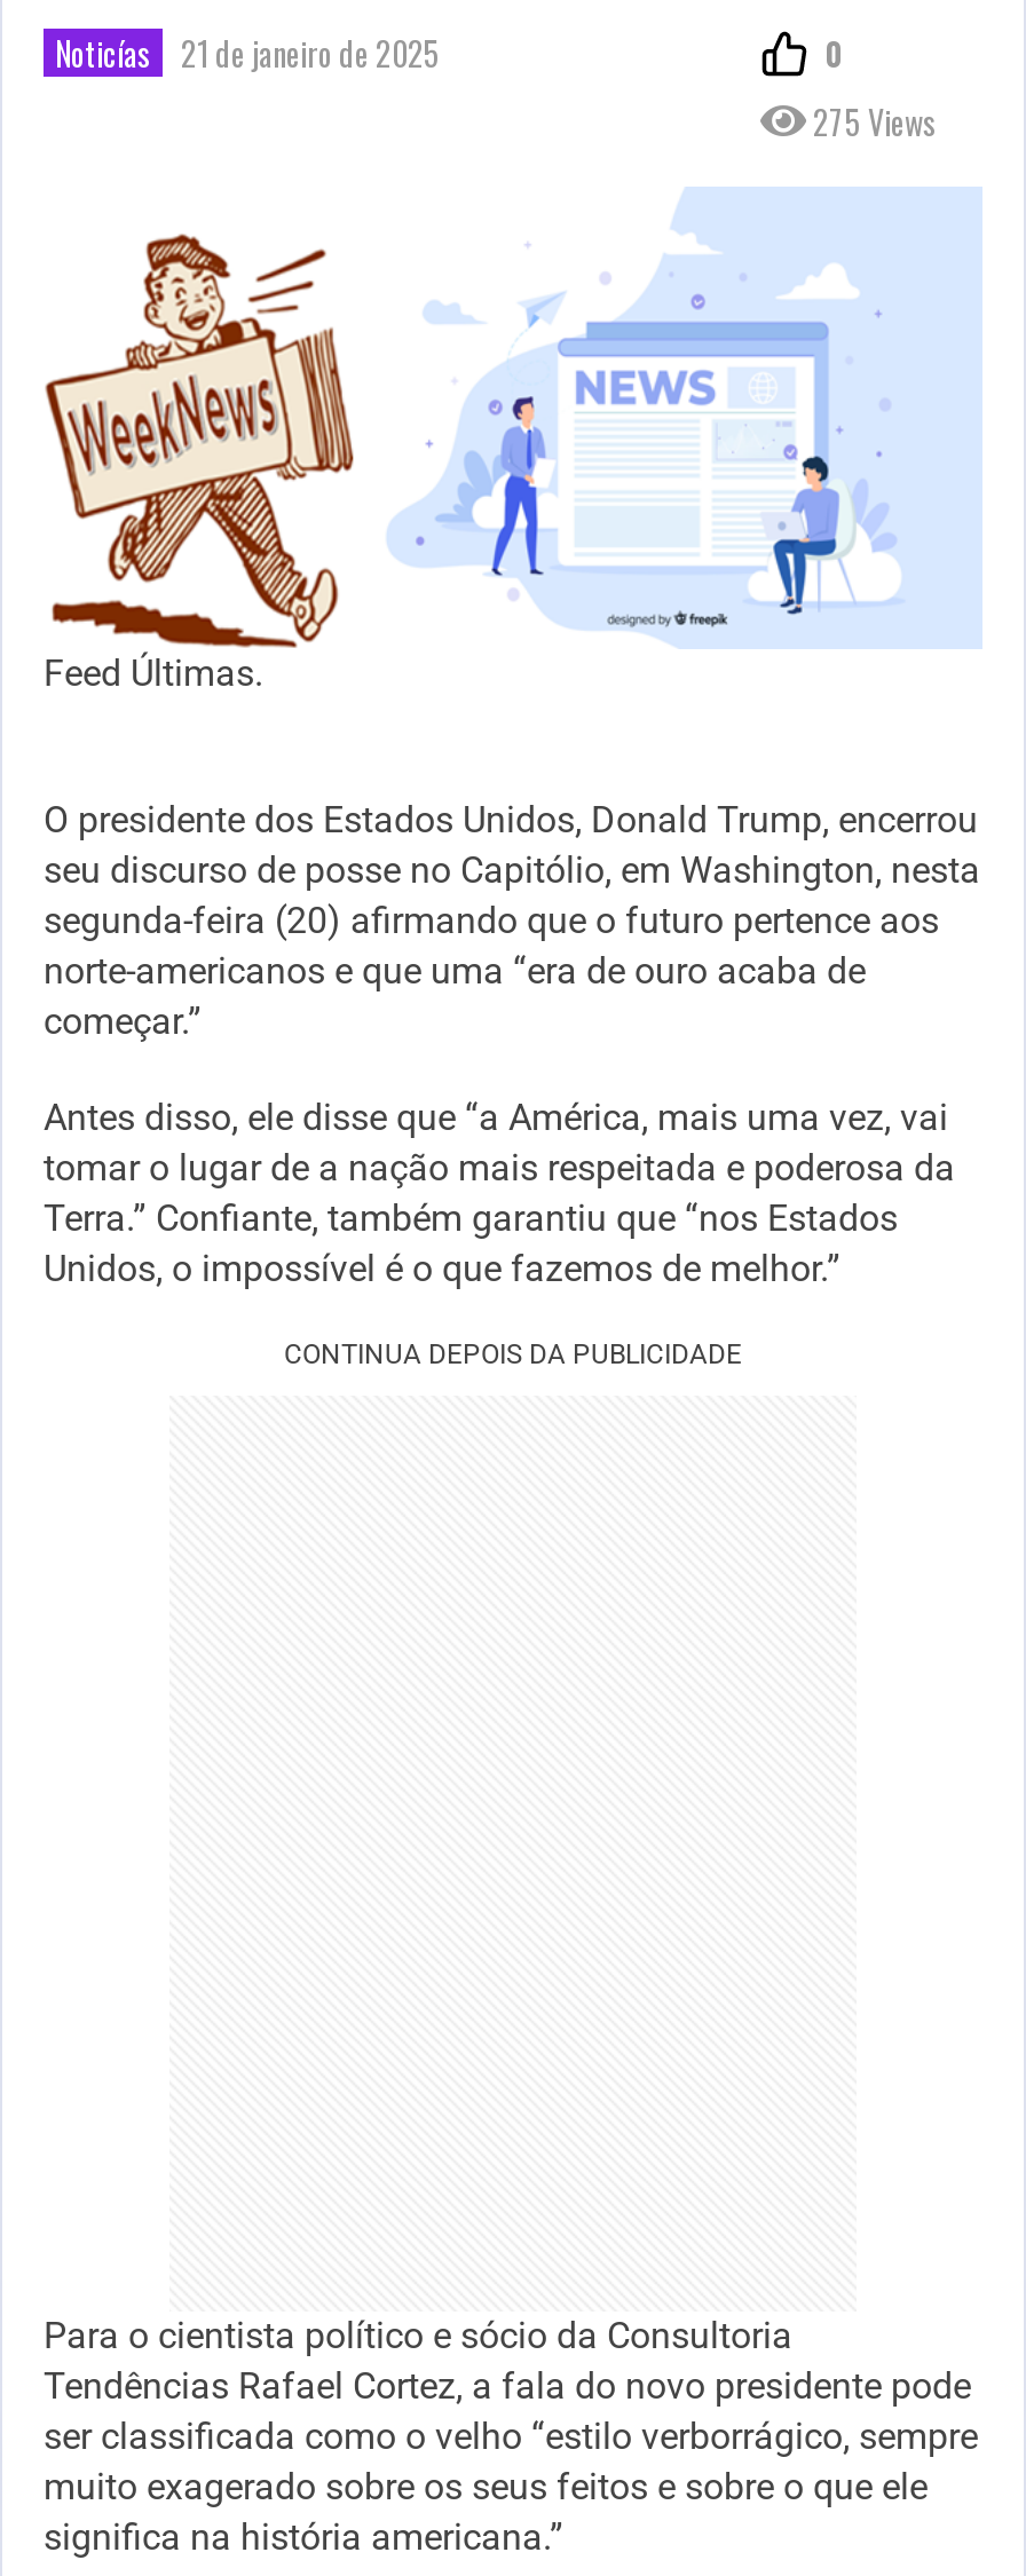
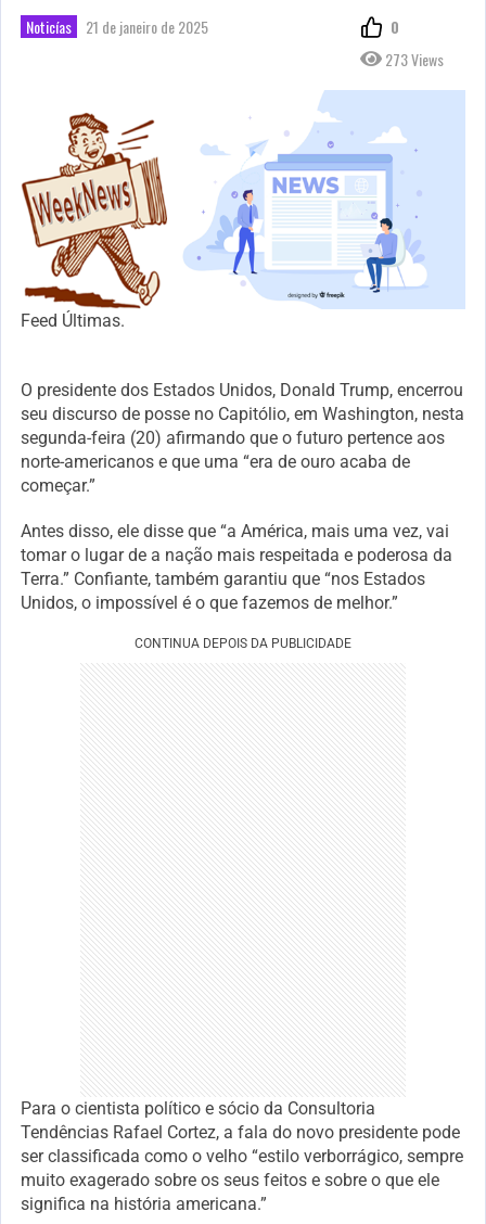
[806,97,937,145] 275 Views -> [382,48,444,70] 273 Views

